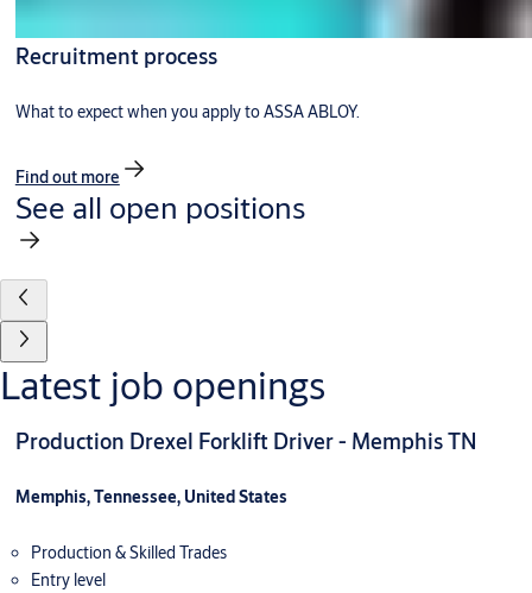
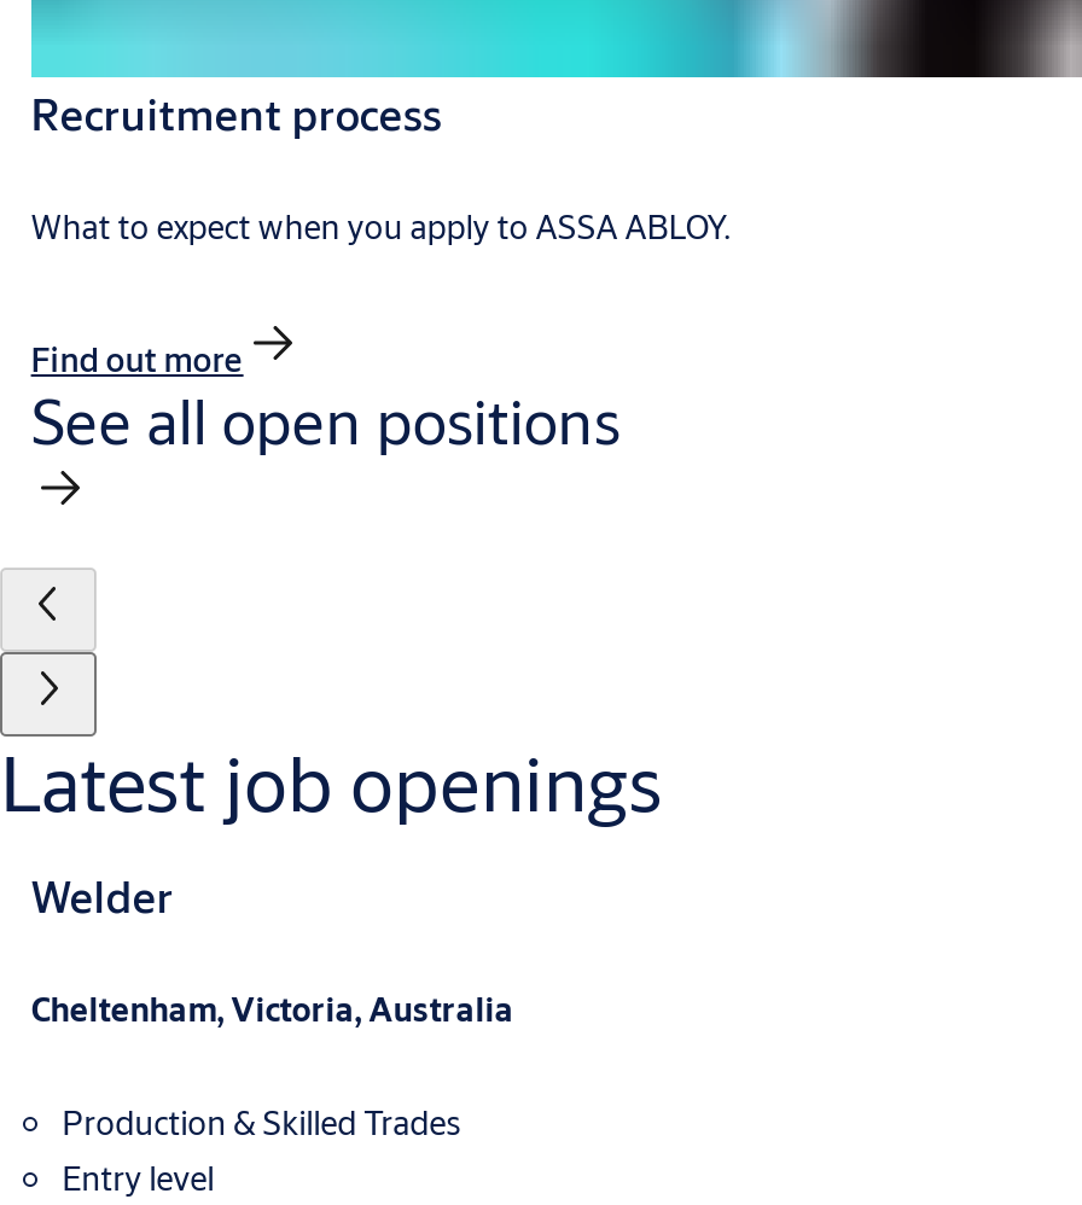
[15,427,476,456] Production Drexel Forklift Driver - Memphis TN -> [31,868,173,926] Welder
[15,486,287,508] Memphis, Tennessee, United States -> [31,988,514,1032] Cheltenham, Victoria, Australia

